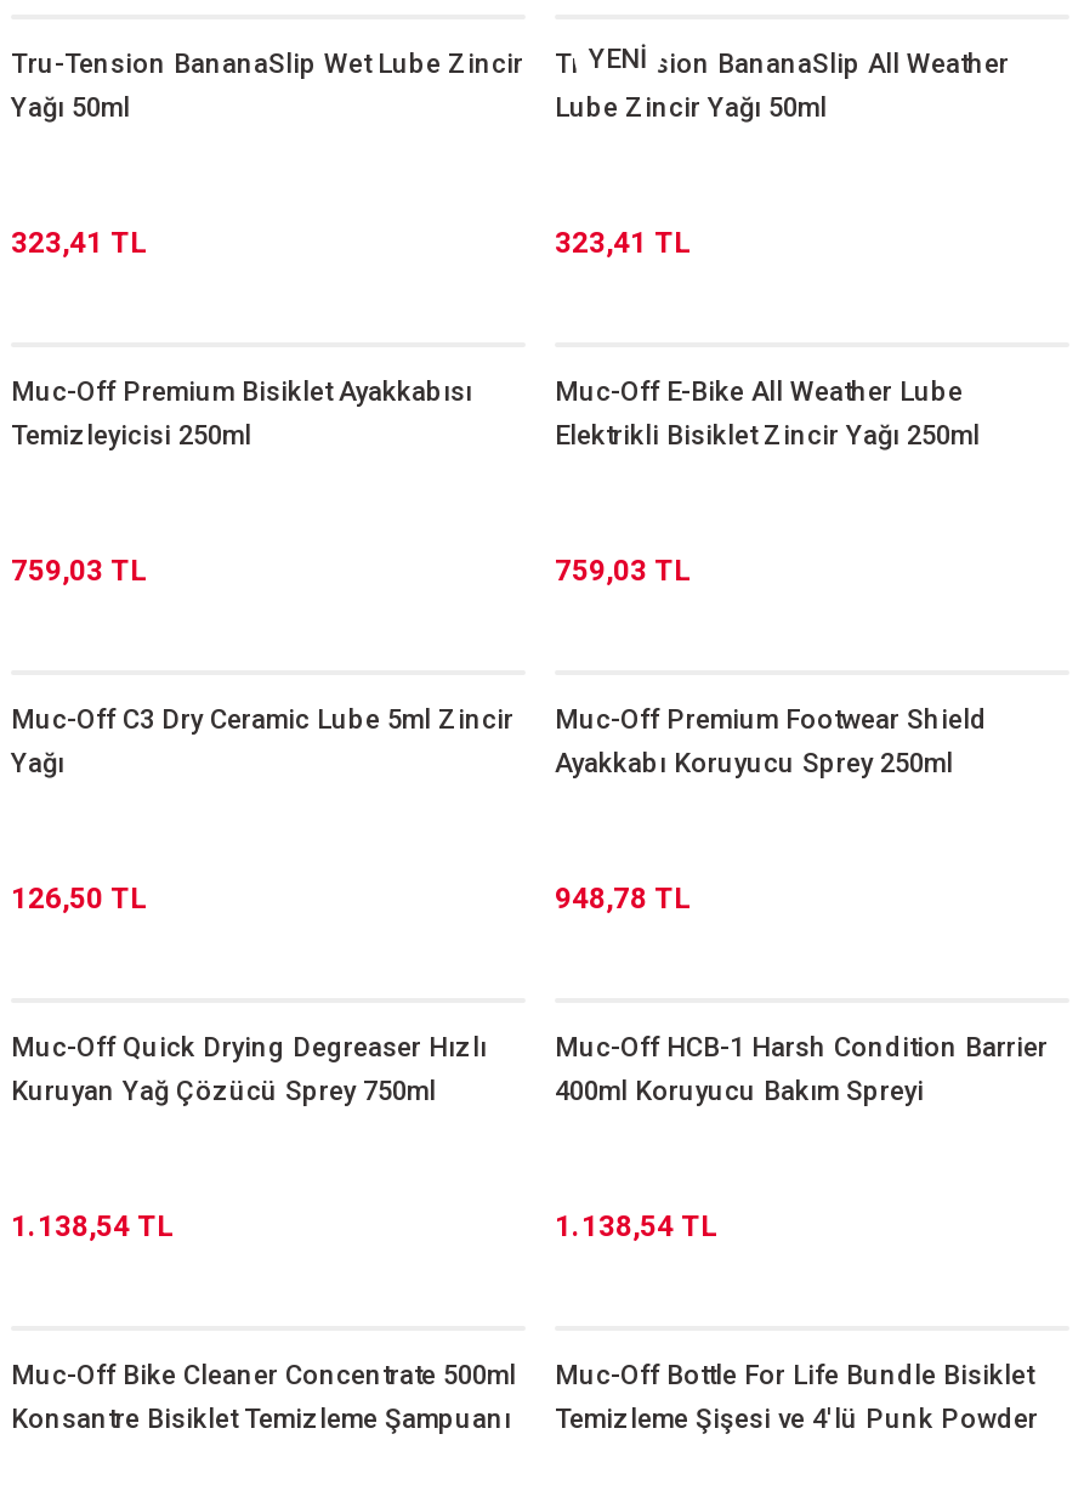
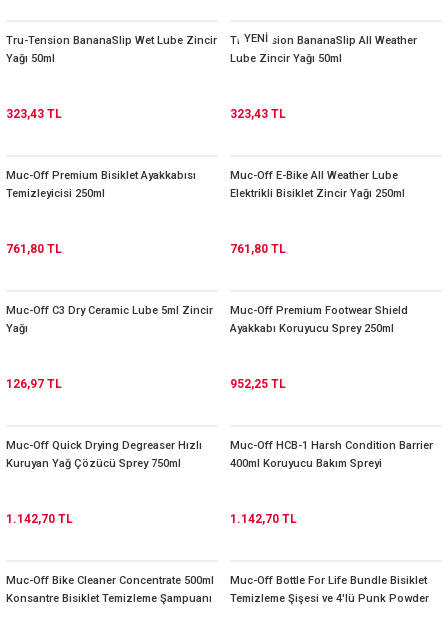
[11,226,147,260] 323,41 TL -> [6,107,62,121] 323,43 TL
[555,226,691,260] 323,41 TL -> [230,107,286,121] 323,43 TL
[11,554,147,588] 759,03 TL -> [6,242,62,256] 761,80 TL
[555,554,691,588] 759,03 TL -> [230,242,286,256] 761,80 TL
[11,882,147,916] 126,50 TL -> [6,377,62,391] 126,97 TL
[555,882,691,916] 948,78 TL -> [230,377,286,391] 952,25 TL
[11,1209,174,1243] 1.138,54 TL -> [6,512,73,526] 1.142,70 TL
[555,1209,717,1243] 1.138,54 TL -> [230,512,297,526] 1.142,70 TL

